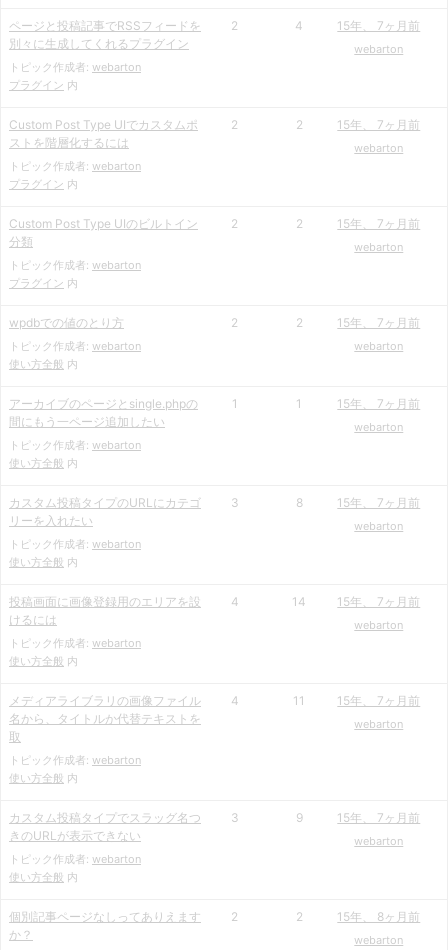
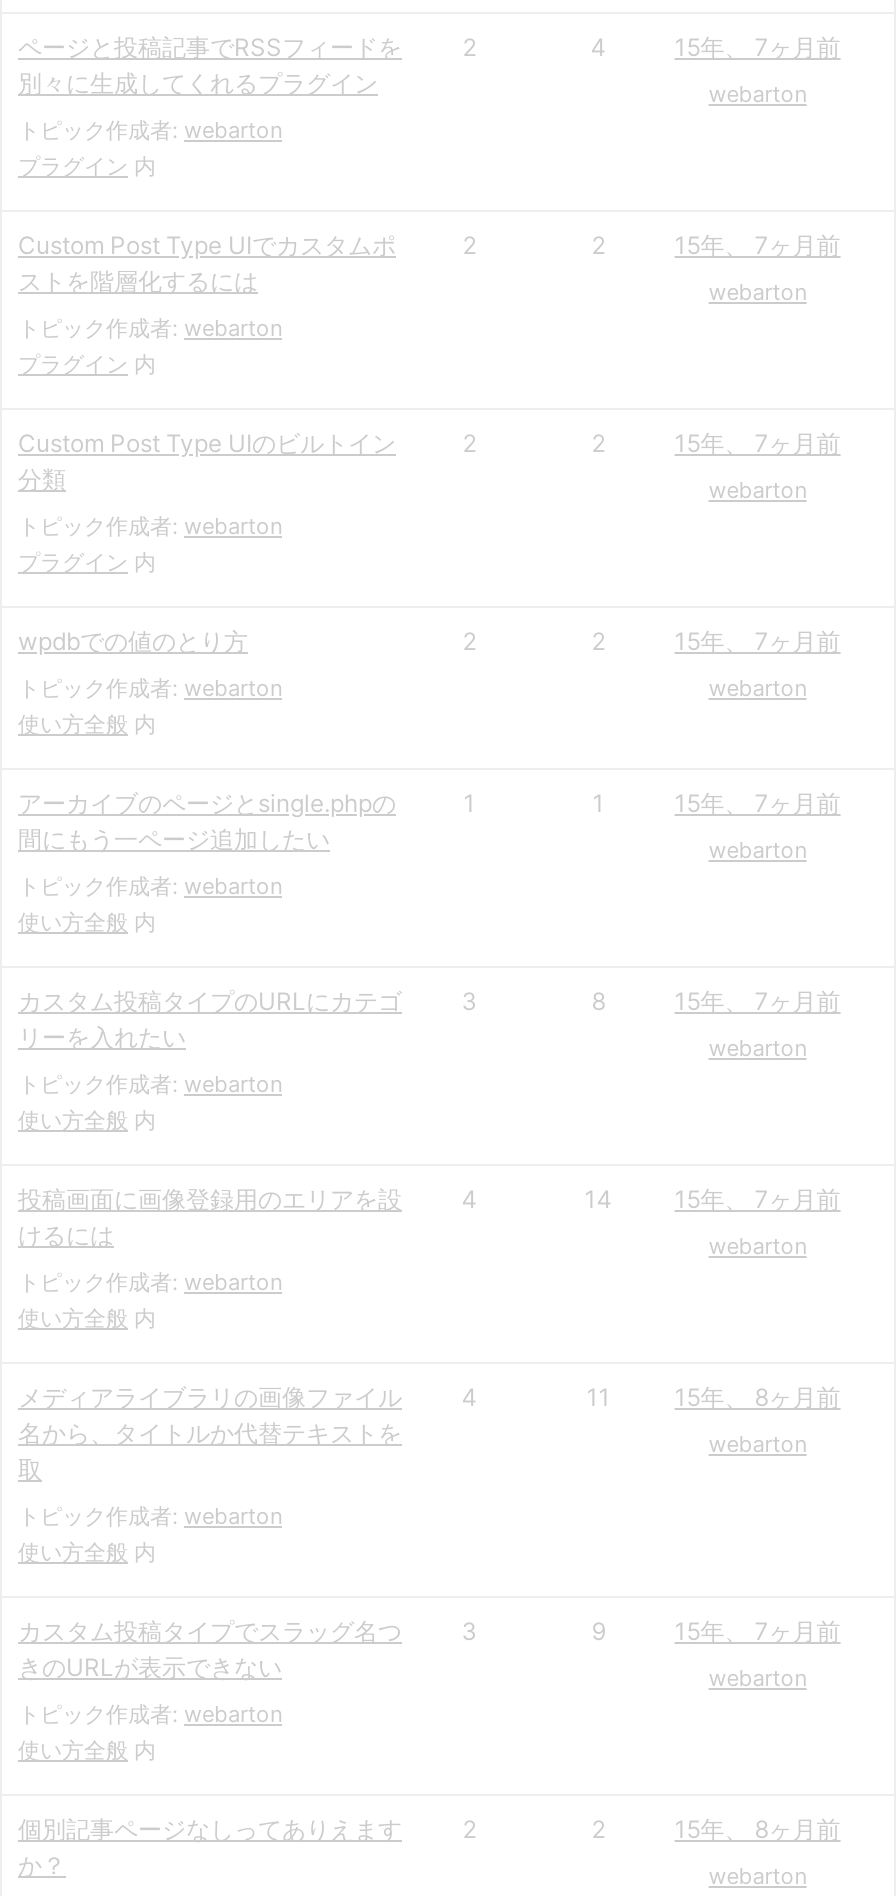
[337,693,420,708] 15年、 7ヶ月前 -> [675,1382,841,1412] 15年、 8ヶ月前

